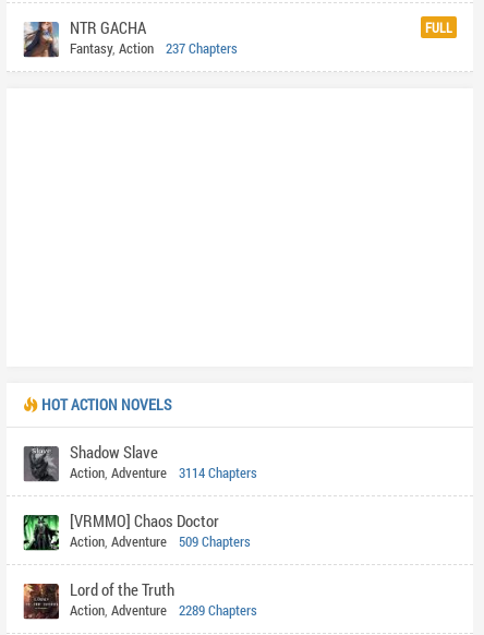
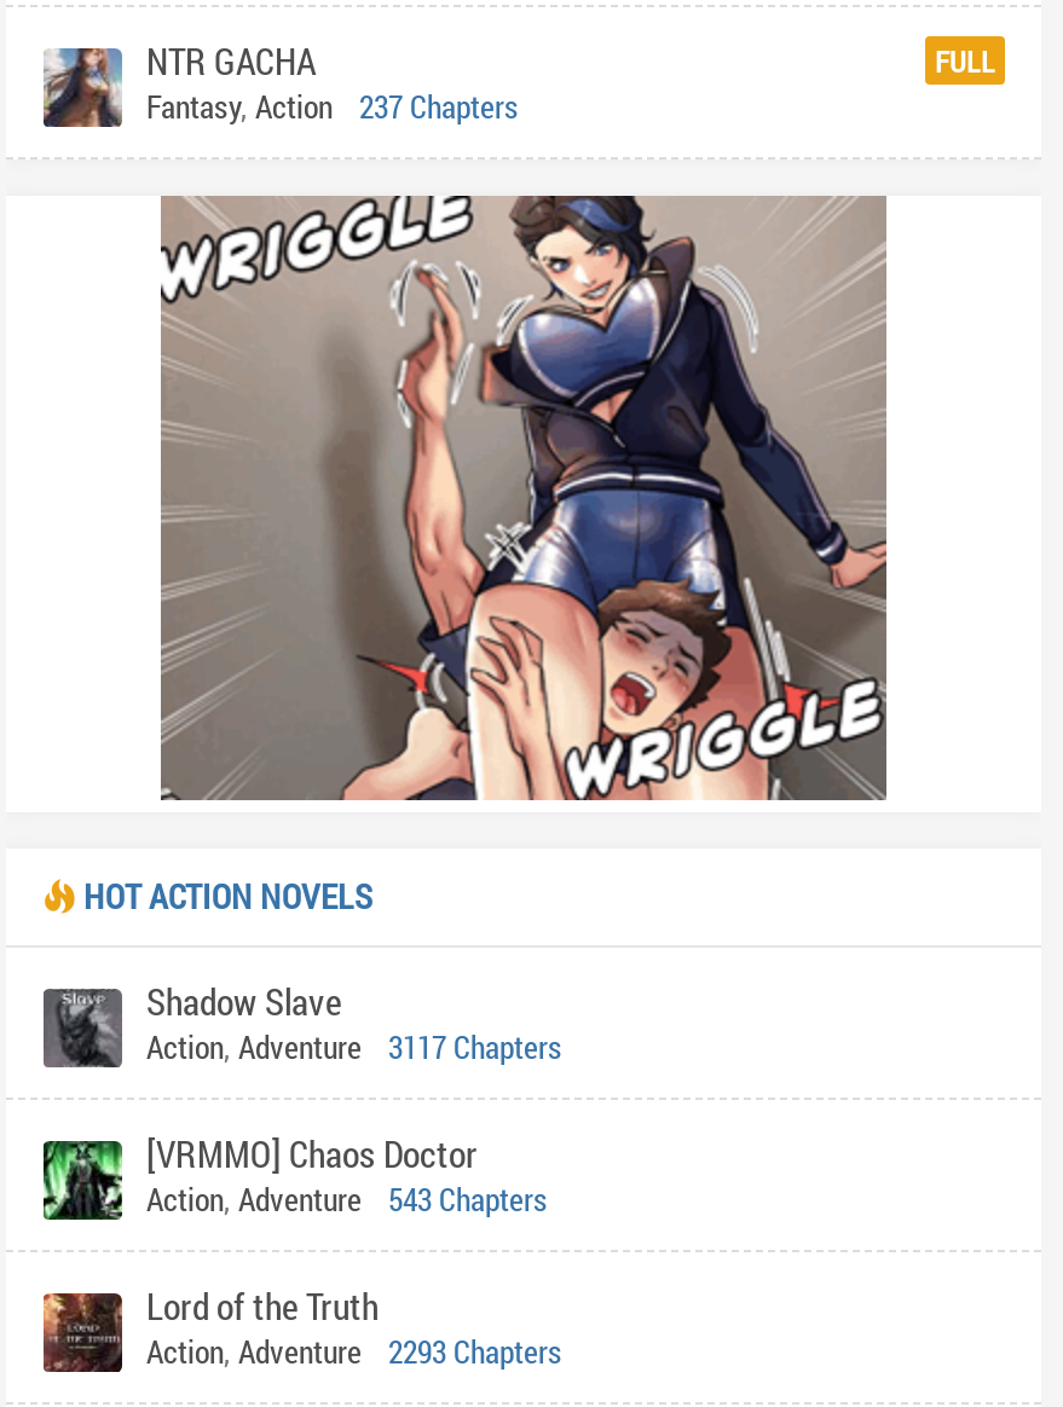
none -> [158,193,889,803] [image]
[70,462,257,482] Action, Adventure 3114 Chapters -> [146,1025,562,1068] Action, Adventure 3117 Chapters
[70,531,251,551] Action, Adventure 509 Chapters -> [146,1177,548,1220] Action, Adventure 543 Chapters
[70,600,257,620] Action, Adventure 2289 Chapters -> [146,1329,562,1373] Action, Adventure 2293 Chapters

